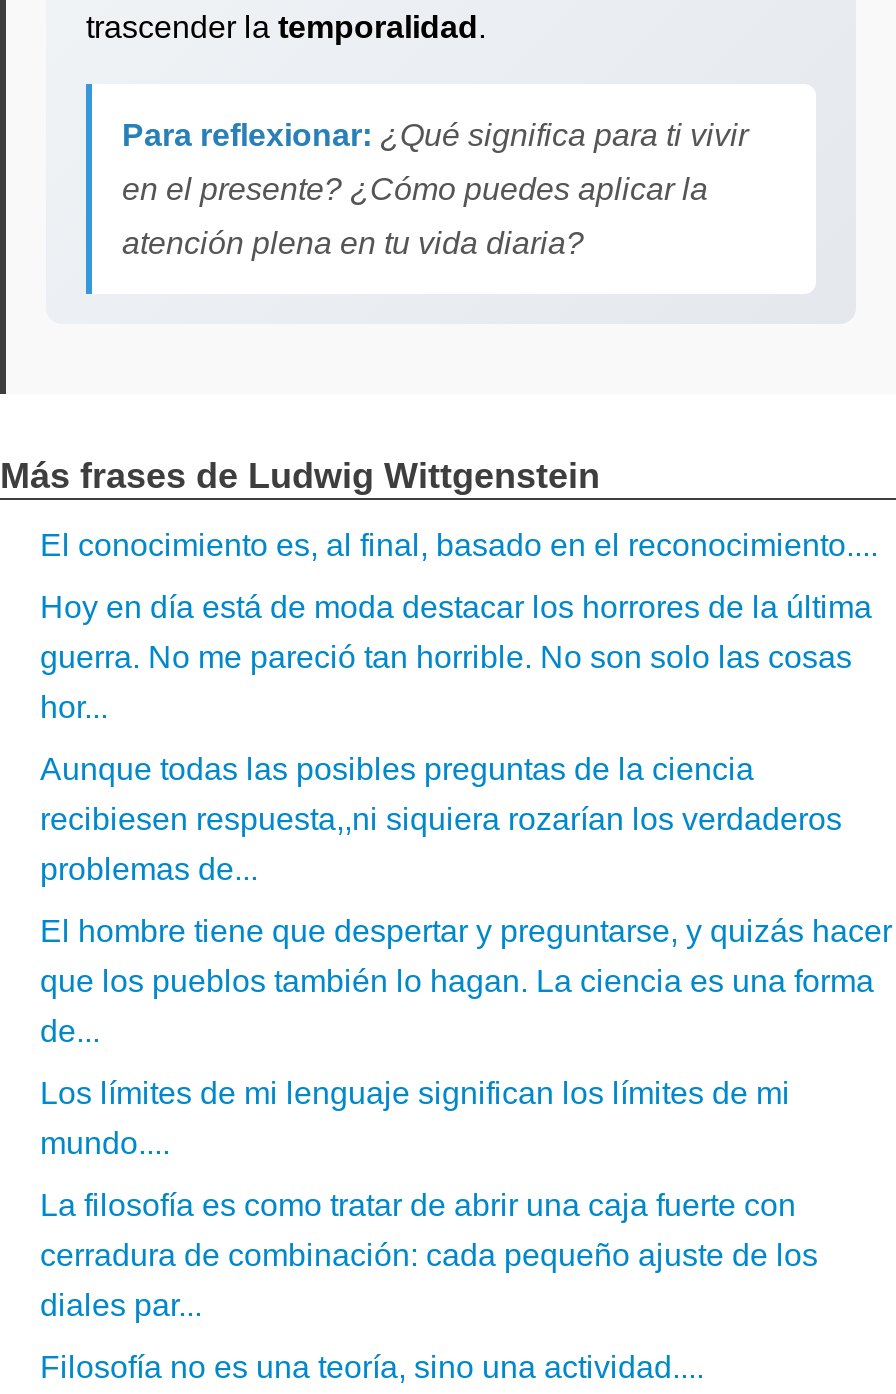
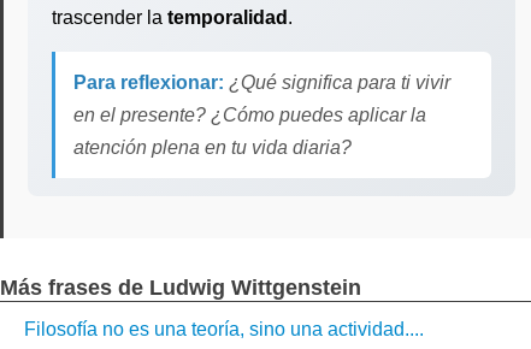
[40,528,892,1322] El conocimiento es, al final, basado en el reconocimiento.... | Hoy en día está de moda destacar los horrores de la última | guerra. No me pareció tan horrible. No son solo las cosas | hor... | Aunque todas las posibles preguntas de la ciencia | recibiesen respuesta,,ni siquiera rozarían los verdaderos | problemas de... | El hombre tiene que despertar y preguntarse, y quizás hacer | que los pueblos también lo hagan. La ciencia es una forma | de... | Los límites de mi lenguaje significan los límites de mi | mundo.... | La filosofía es como tratar de abrir una caja fuerte con | cerradura de combinación: cada pequeño ajuste de los | diales par... -> none

